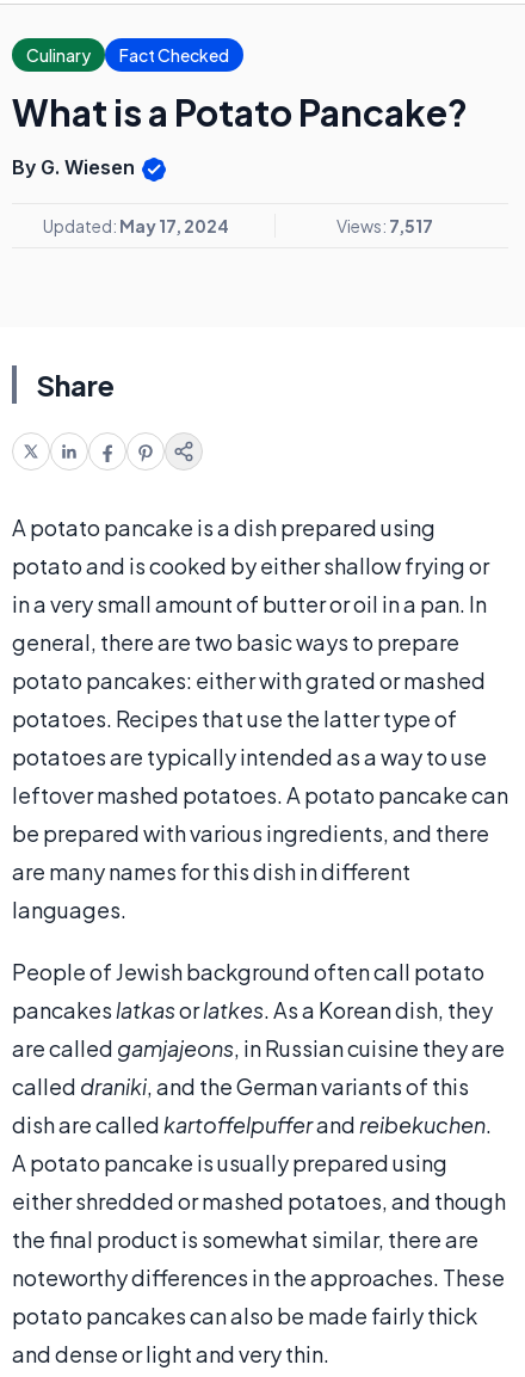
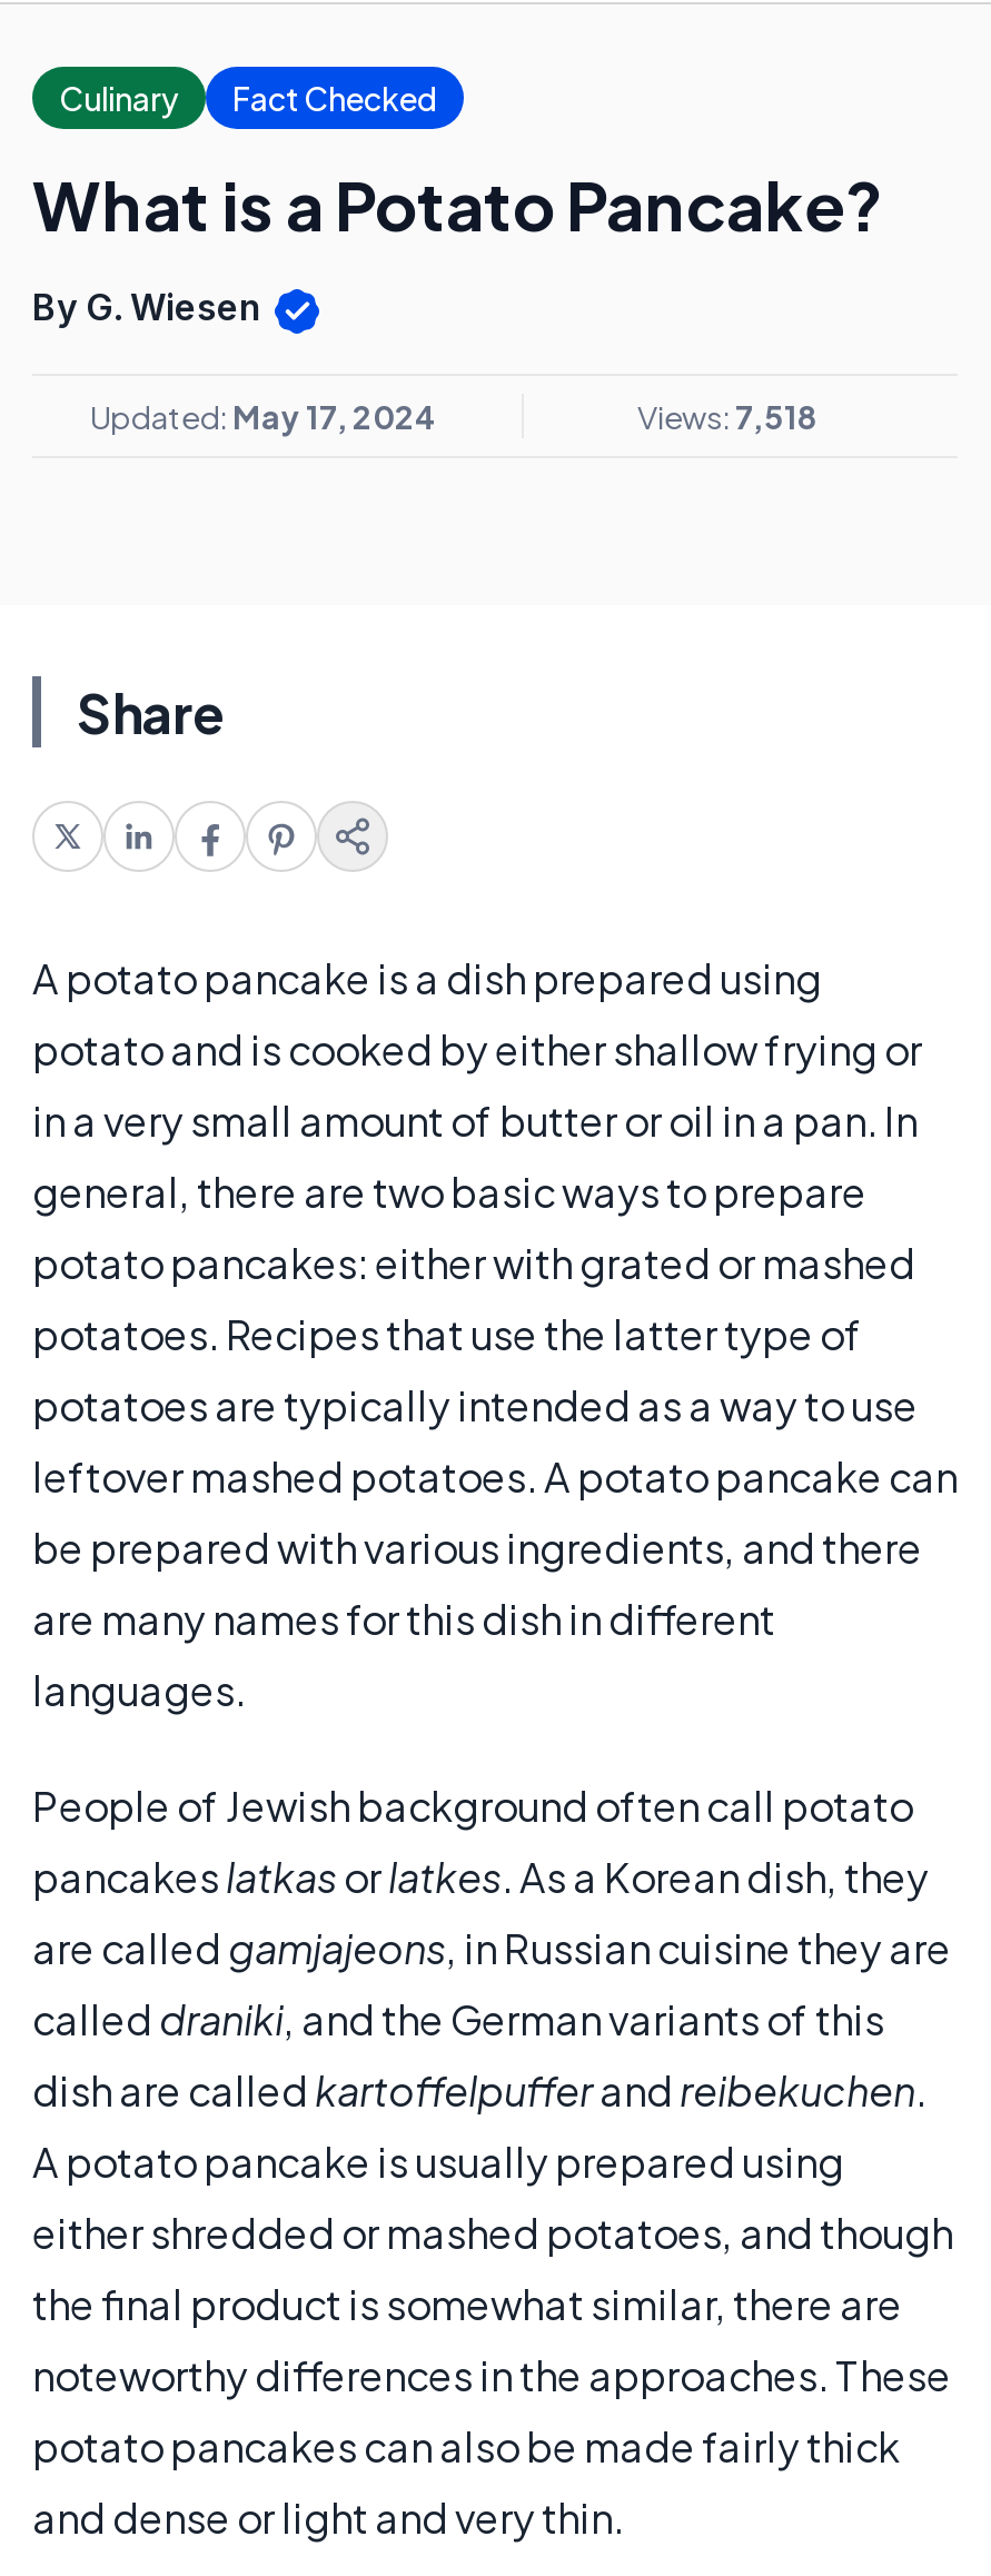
[336,214,433,236] Views: 7,517 -> [637,395,817,435] Views: 7,518

